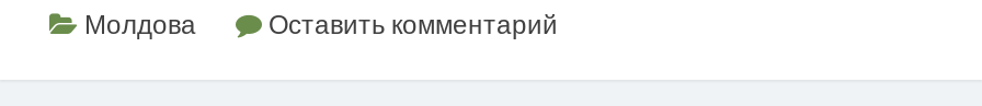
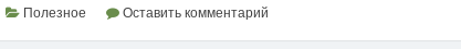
[84,10,196,41] Молдова -> [23,5,86,20] Полезное

